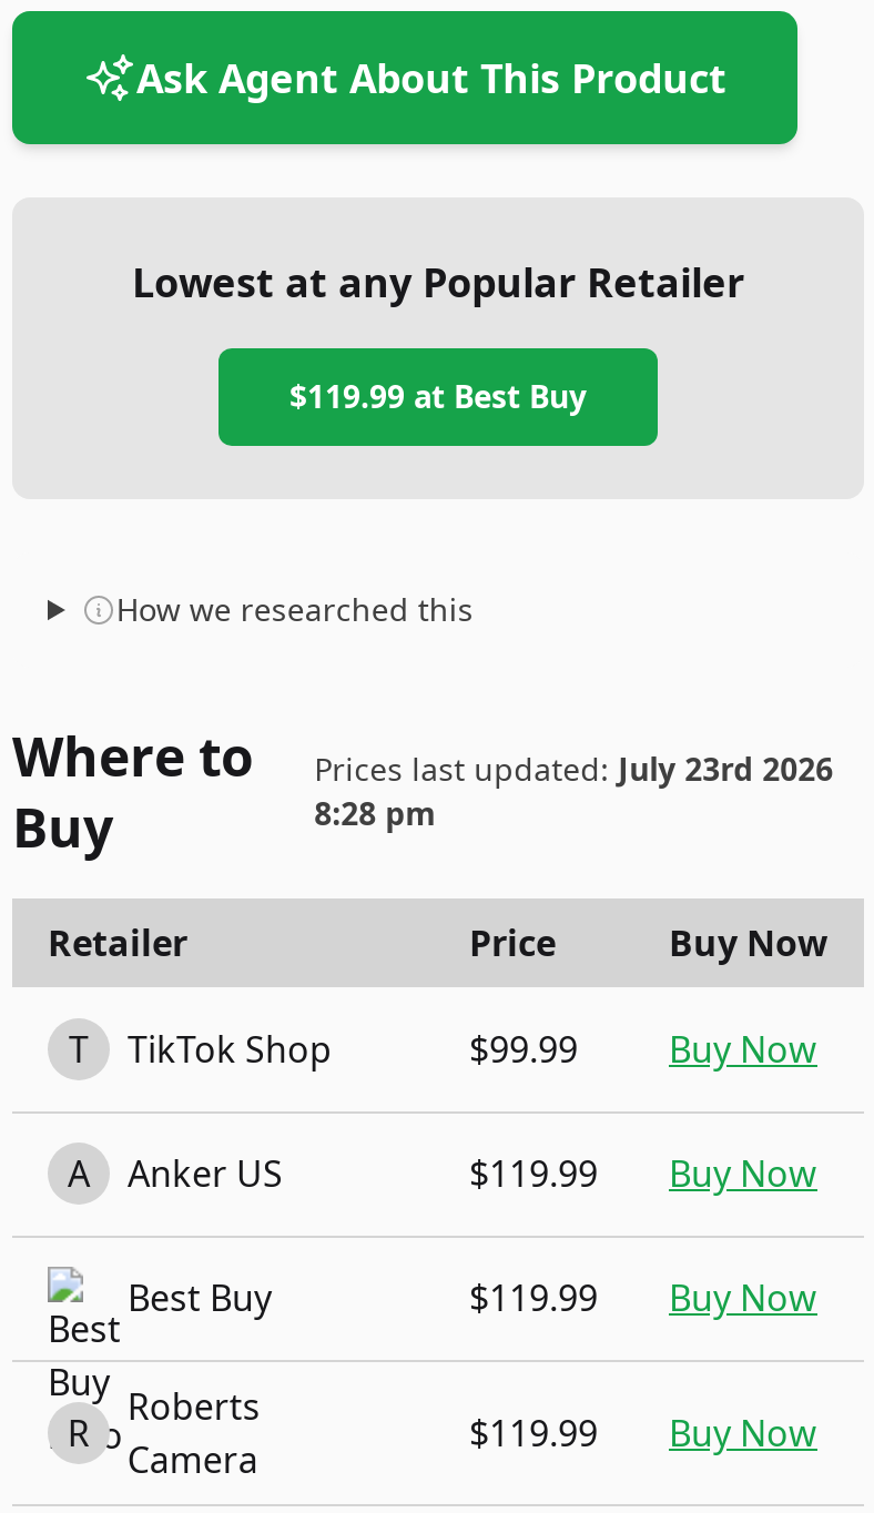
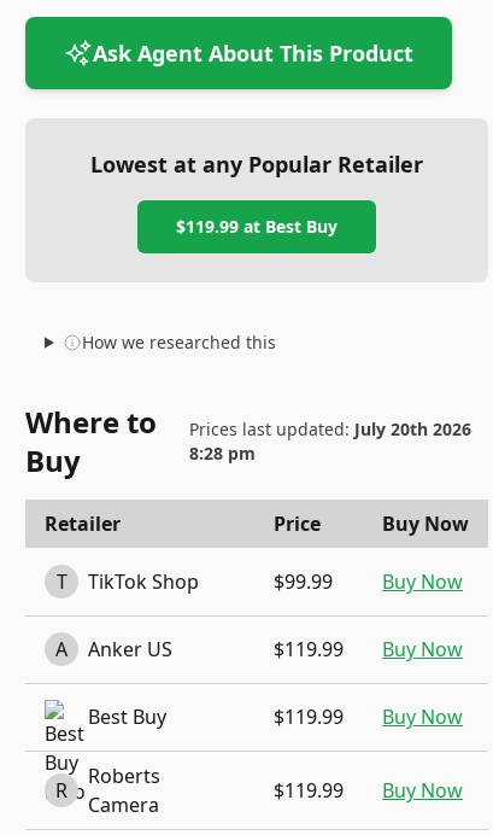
[314,748,833,790] Prices last updated: July 23rd 2026 -> [189,417,472,440] Prices last updated: July 20th 2026

